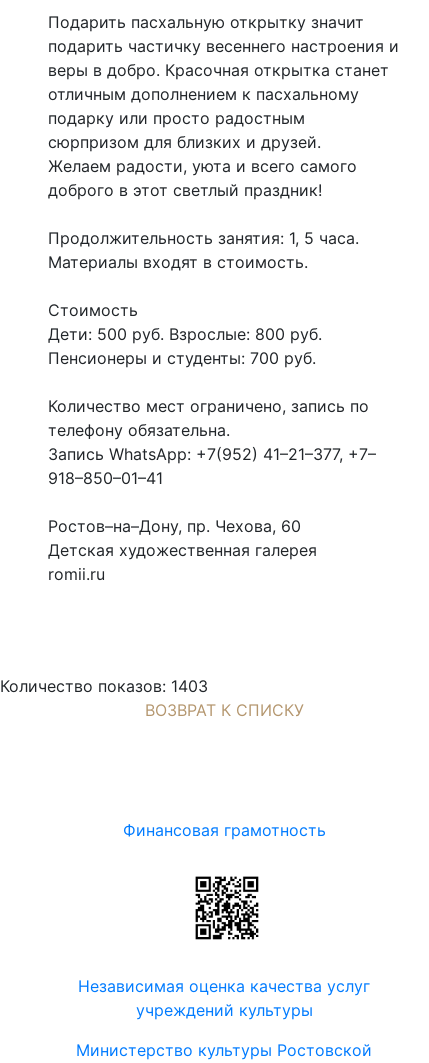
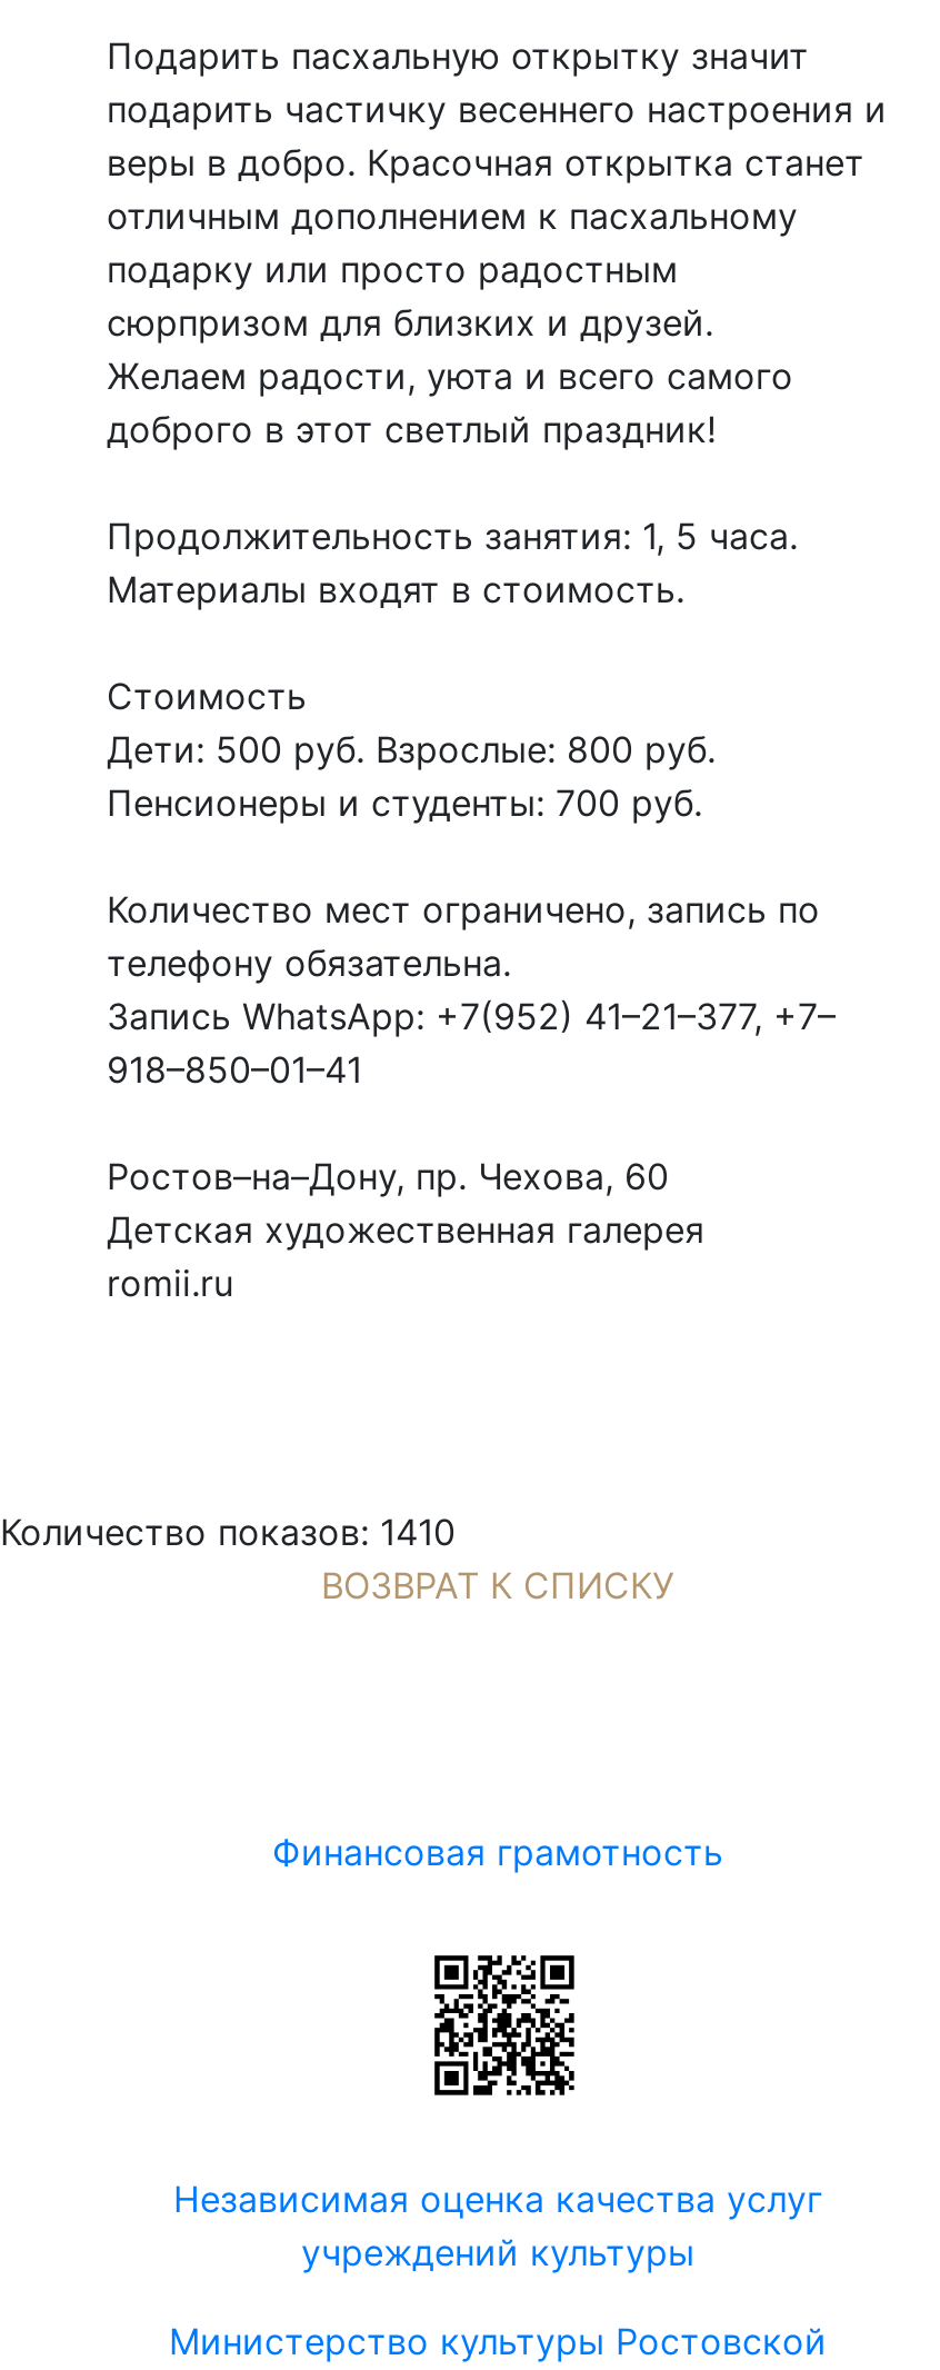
[0,676,208,696] Количество показов: 1403 -> [0,1510,456,1555] Количество показов: 1410

